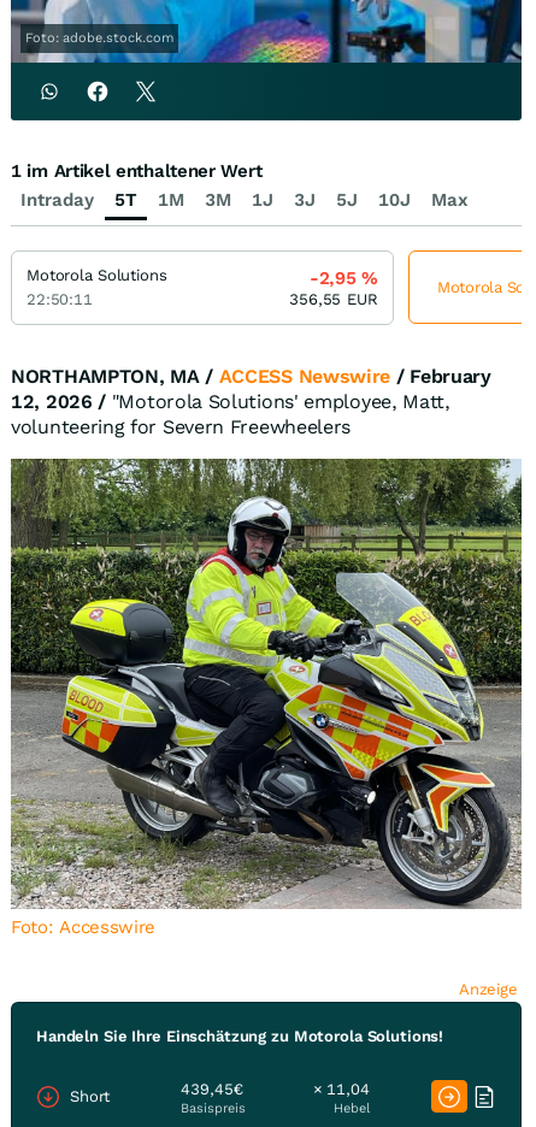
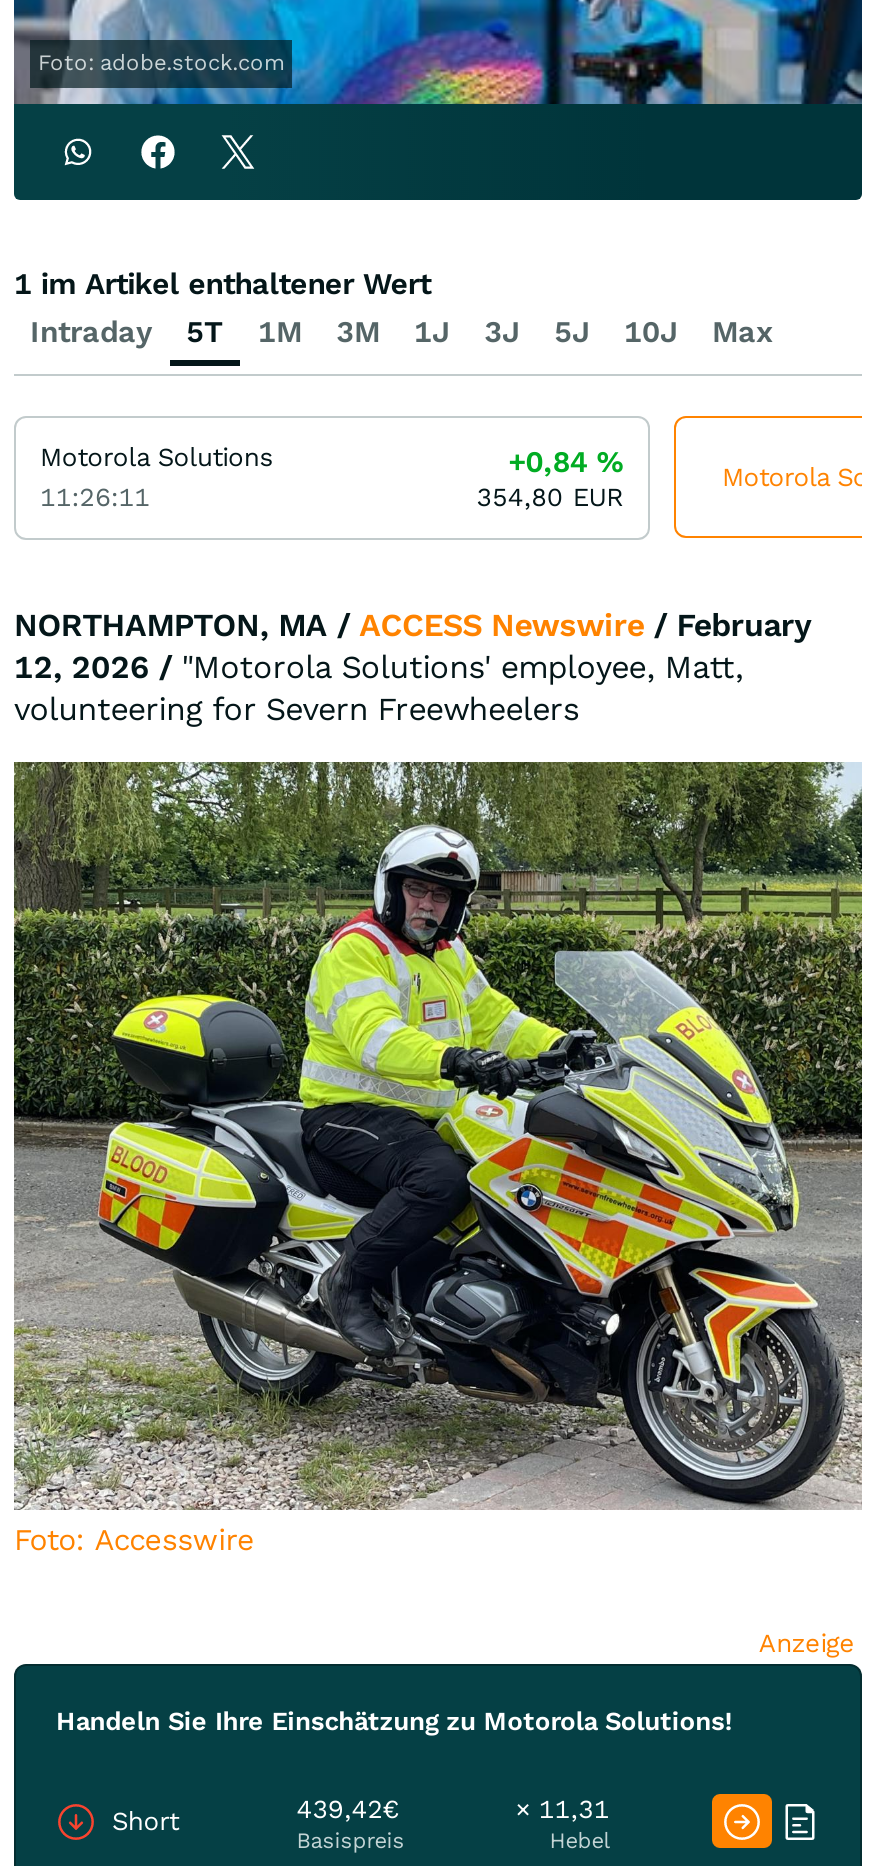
[310,268,378,289] -2,95% -> [508,445,624,481] +0,84%
[26,291,93,309] 22:50:11 -> [40,483,150,513] 11:26:11
[289,291,378,309] 356,55 EUR -> [476,483,624,513] 354,80 EUR
[181,1080,243,1098] 439,45€ -> [297,1793,399,1823] 439,42€
[313,1080,369,1098] × 11,04 -> [515,1793,609,1823] × 11,31

